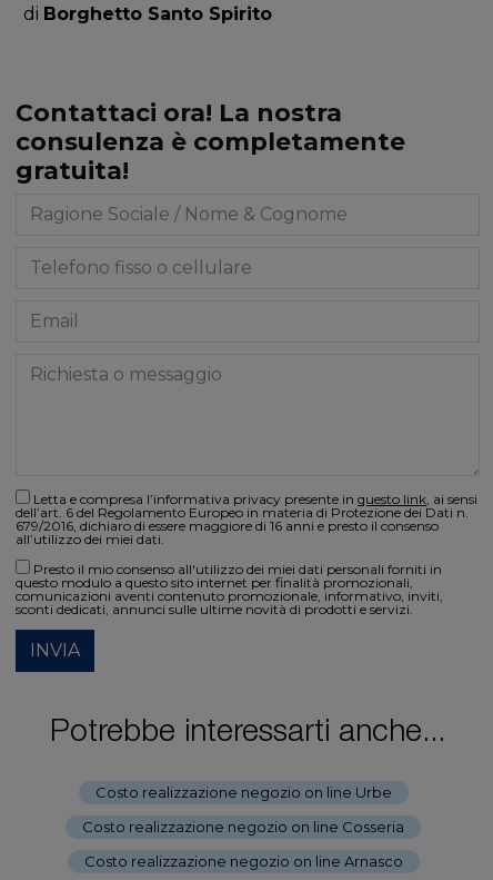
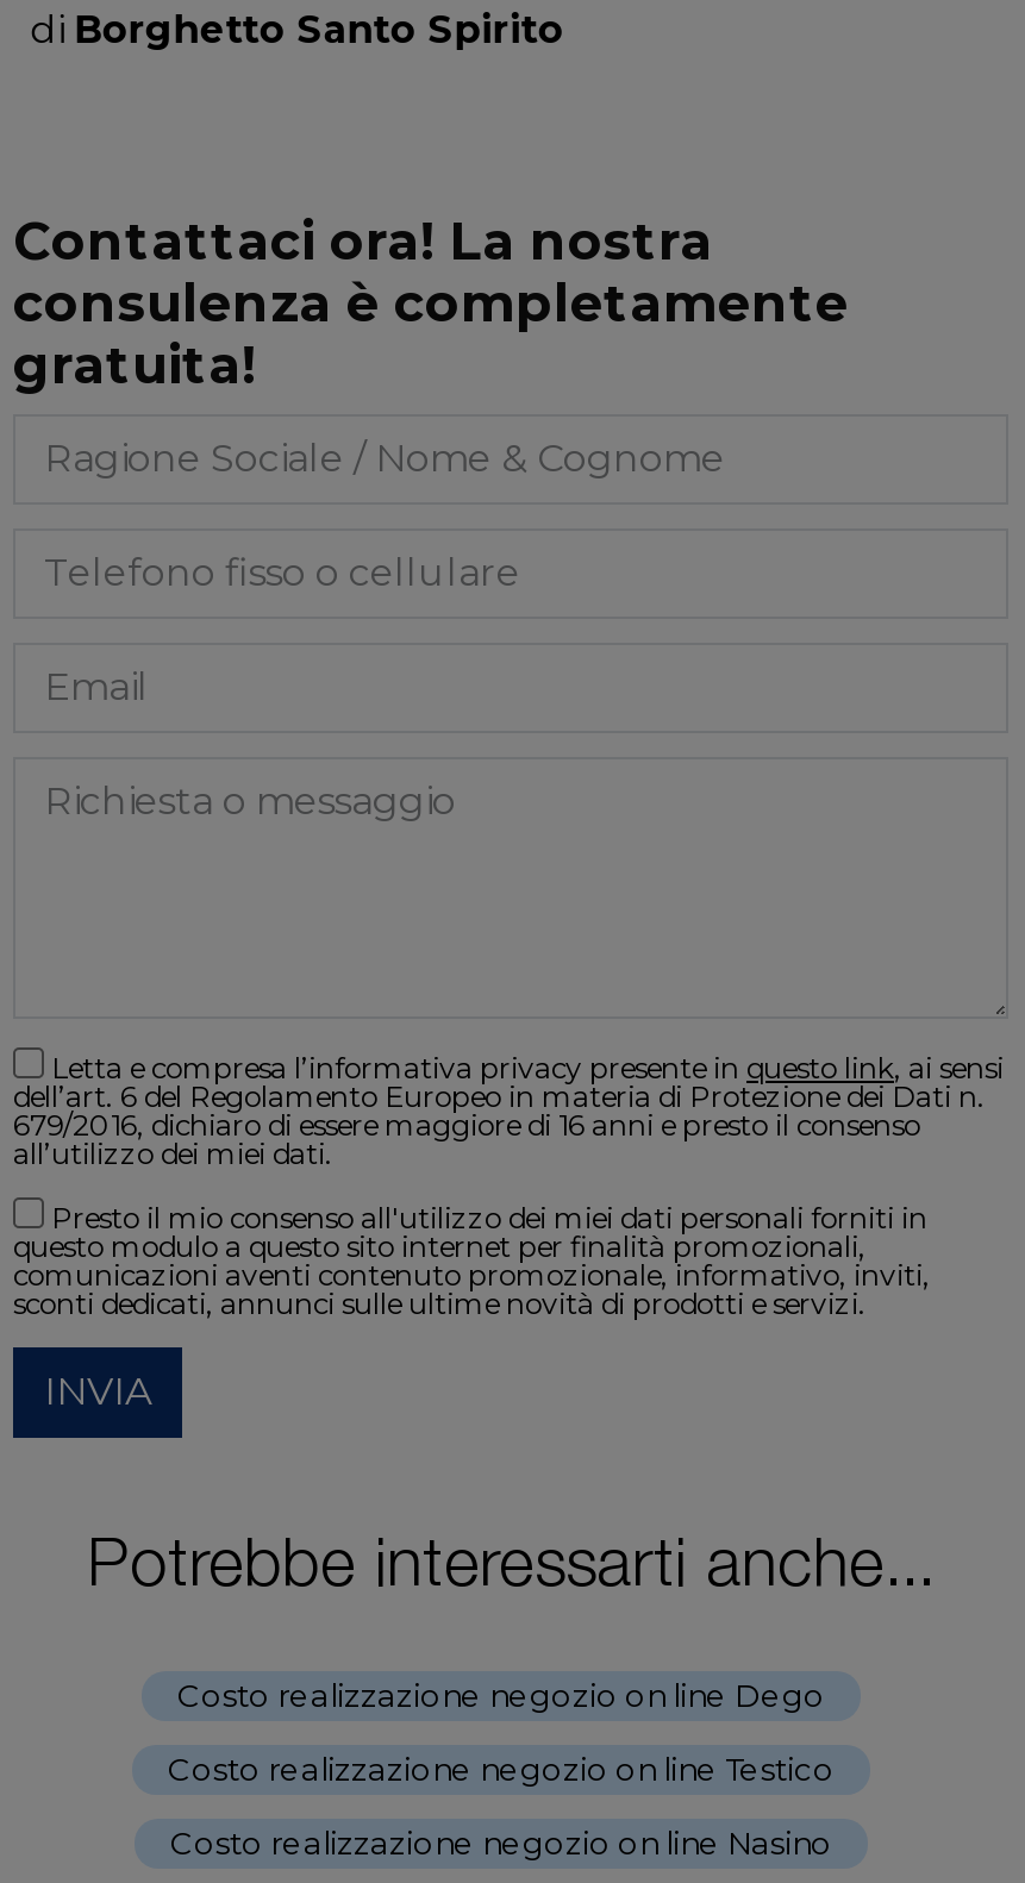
[95,783,391,801] Costo realizzazione negozio on line Urbe -> [177,1675,825,1713] Costo realizzazione negozio on line Dego
[82,817,404,835] Costo realizzazione negozio on line Cosseria -> [168,1749,835,1787] Costo realizzazione negozio on line Testico
[84,852,403,870] Costo realizzazione negozio on line Arnasco -> [170,1823,832,1861] Costo realizzazione negozio on line Nasino

